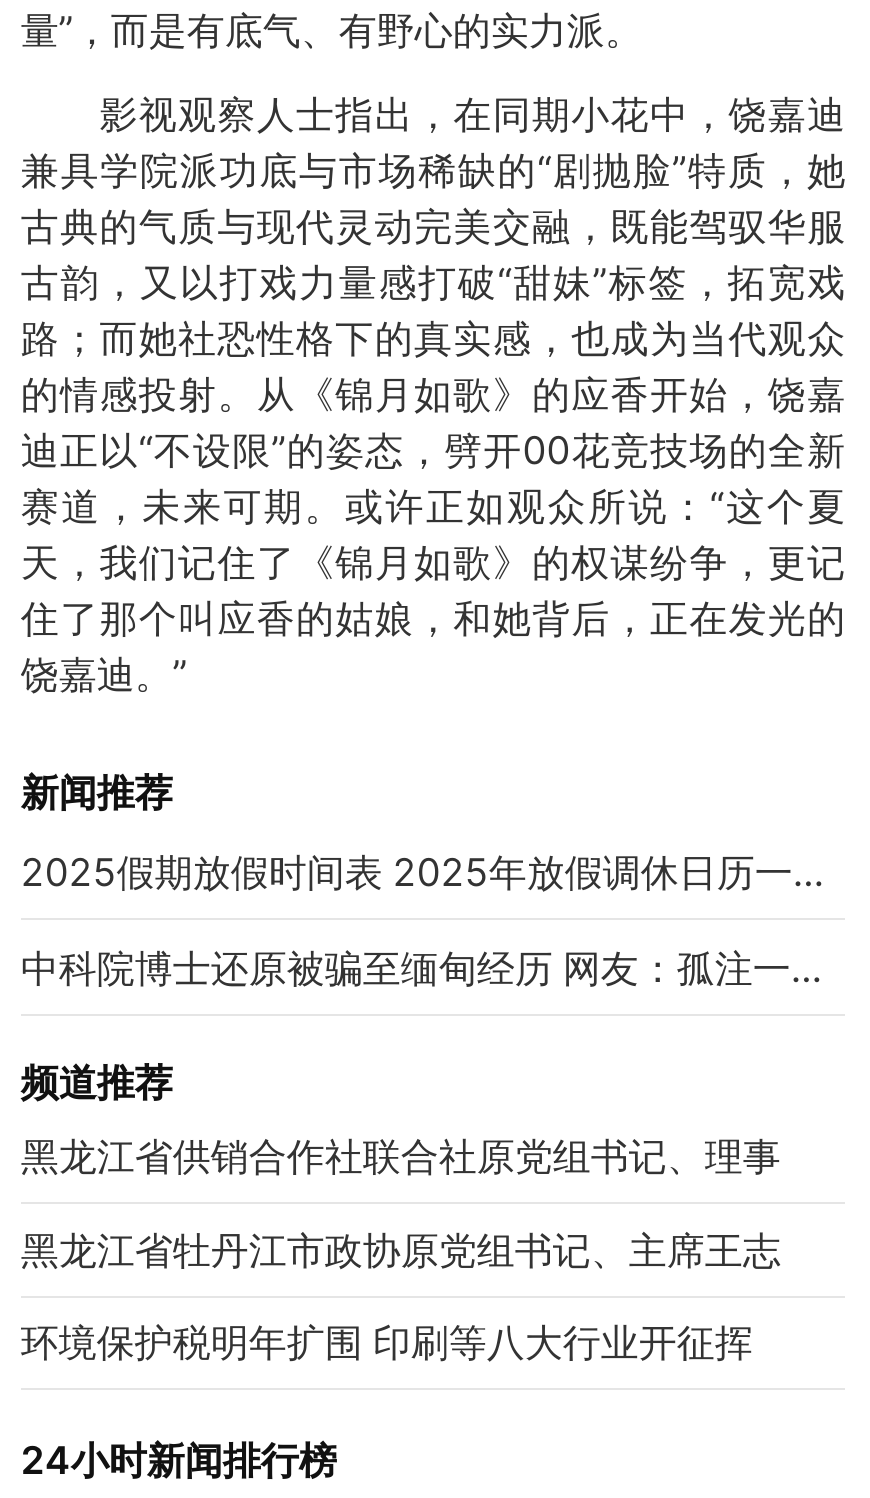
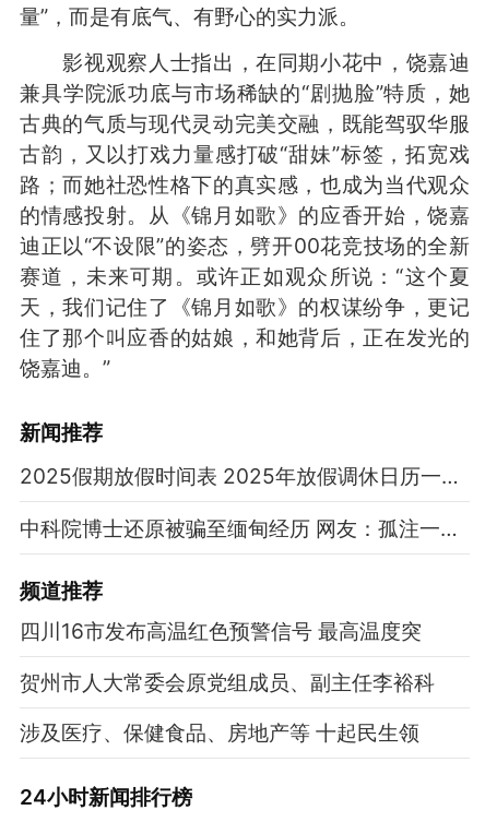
[21,1131,781,1179] 黑龙江省供销合作社联合社原党组书记、理事 -> [20,617,422,644] 四川16市发布高温红色预警信号 最高温度突
[21,1225,781,1273] 黑龙江省牡丹江市政协原党组书记、主席王志 -> [20,669,435,695] 贺州市人大常委会原党组成员、副主任李裕科
[21,1319,753,1367] 环境保护税明年扩围 印刷等八大行业开征挥 -> [20,720,419,746] 涉及医疗、保健食品、房地产等 十起民生领

